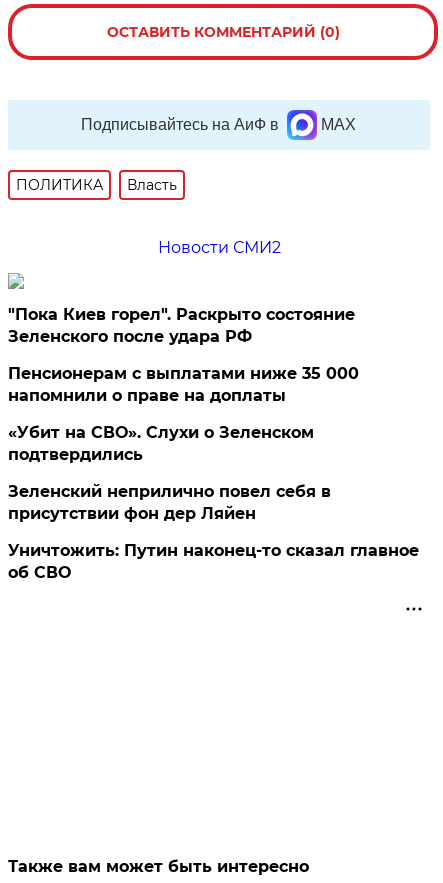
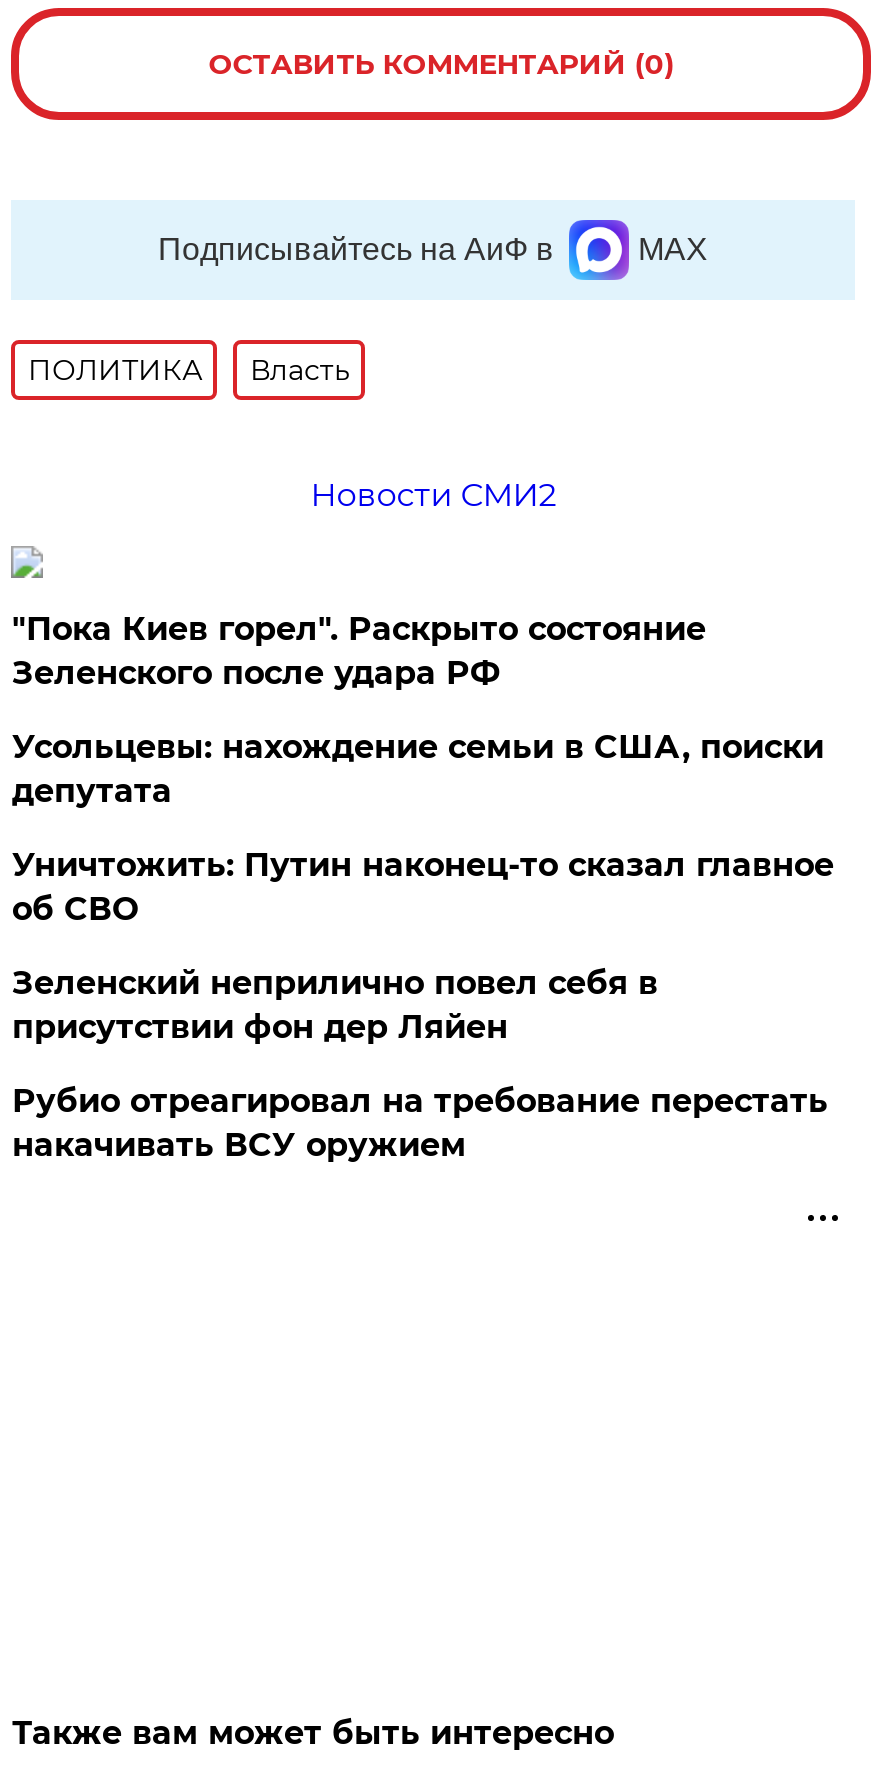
[8,364,359,405] Пенсионерам с выплатами ниже 35 000 | напомнили о праве на доплаты -> [12,728,824,810] Усольцевы: нахождение семьи в США, поиски | депутата
[8,423,314,464] «Убит на СВО». Слухи о Зеленском | подтвердились -> none
none -> [12,1082,828,1164] Рубио отреагировал на требование перестать | накачивать ВСУ оружием
moved [8,541,419,582] -> [12,846,834,928]: Уничтожить: Путин наконец-то сказал главное | об СВО

